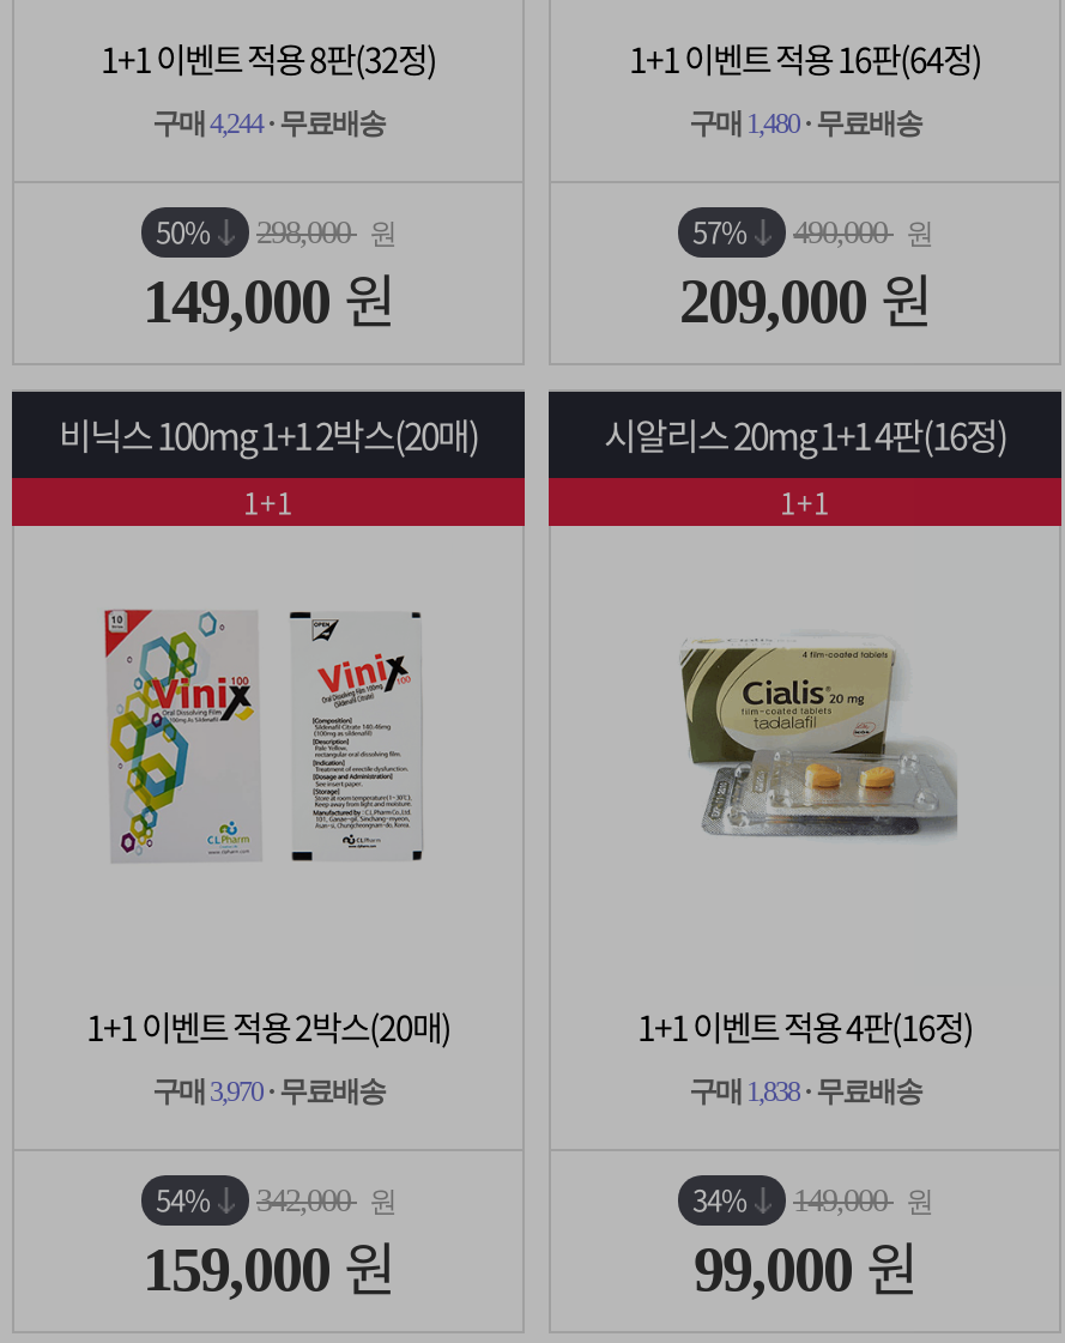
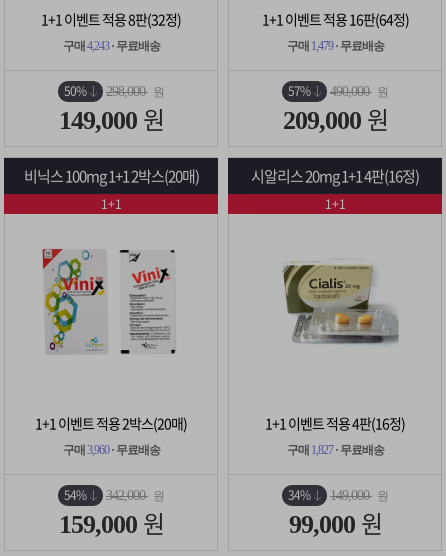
[152,107,385,140] 구매4,244· 무료배송 -> [62,39,159,53] 구매4,243· 무료배송
[689,107,921,140] 구매 1,480 · 무료배송 -> [286,39,383,53] 구매 1,479 · 무료배송
[152,1075,385,1108] 구매 3,970 · 무료배송 -> [62,443,159,457] 구매 3,960 · 무료배송
[689,1075,921,1108] 구매 1,838 · 무료배송 -> [286,443,383,457] 구매 1,827 · 무료배송

